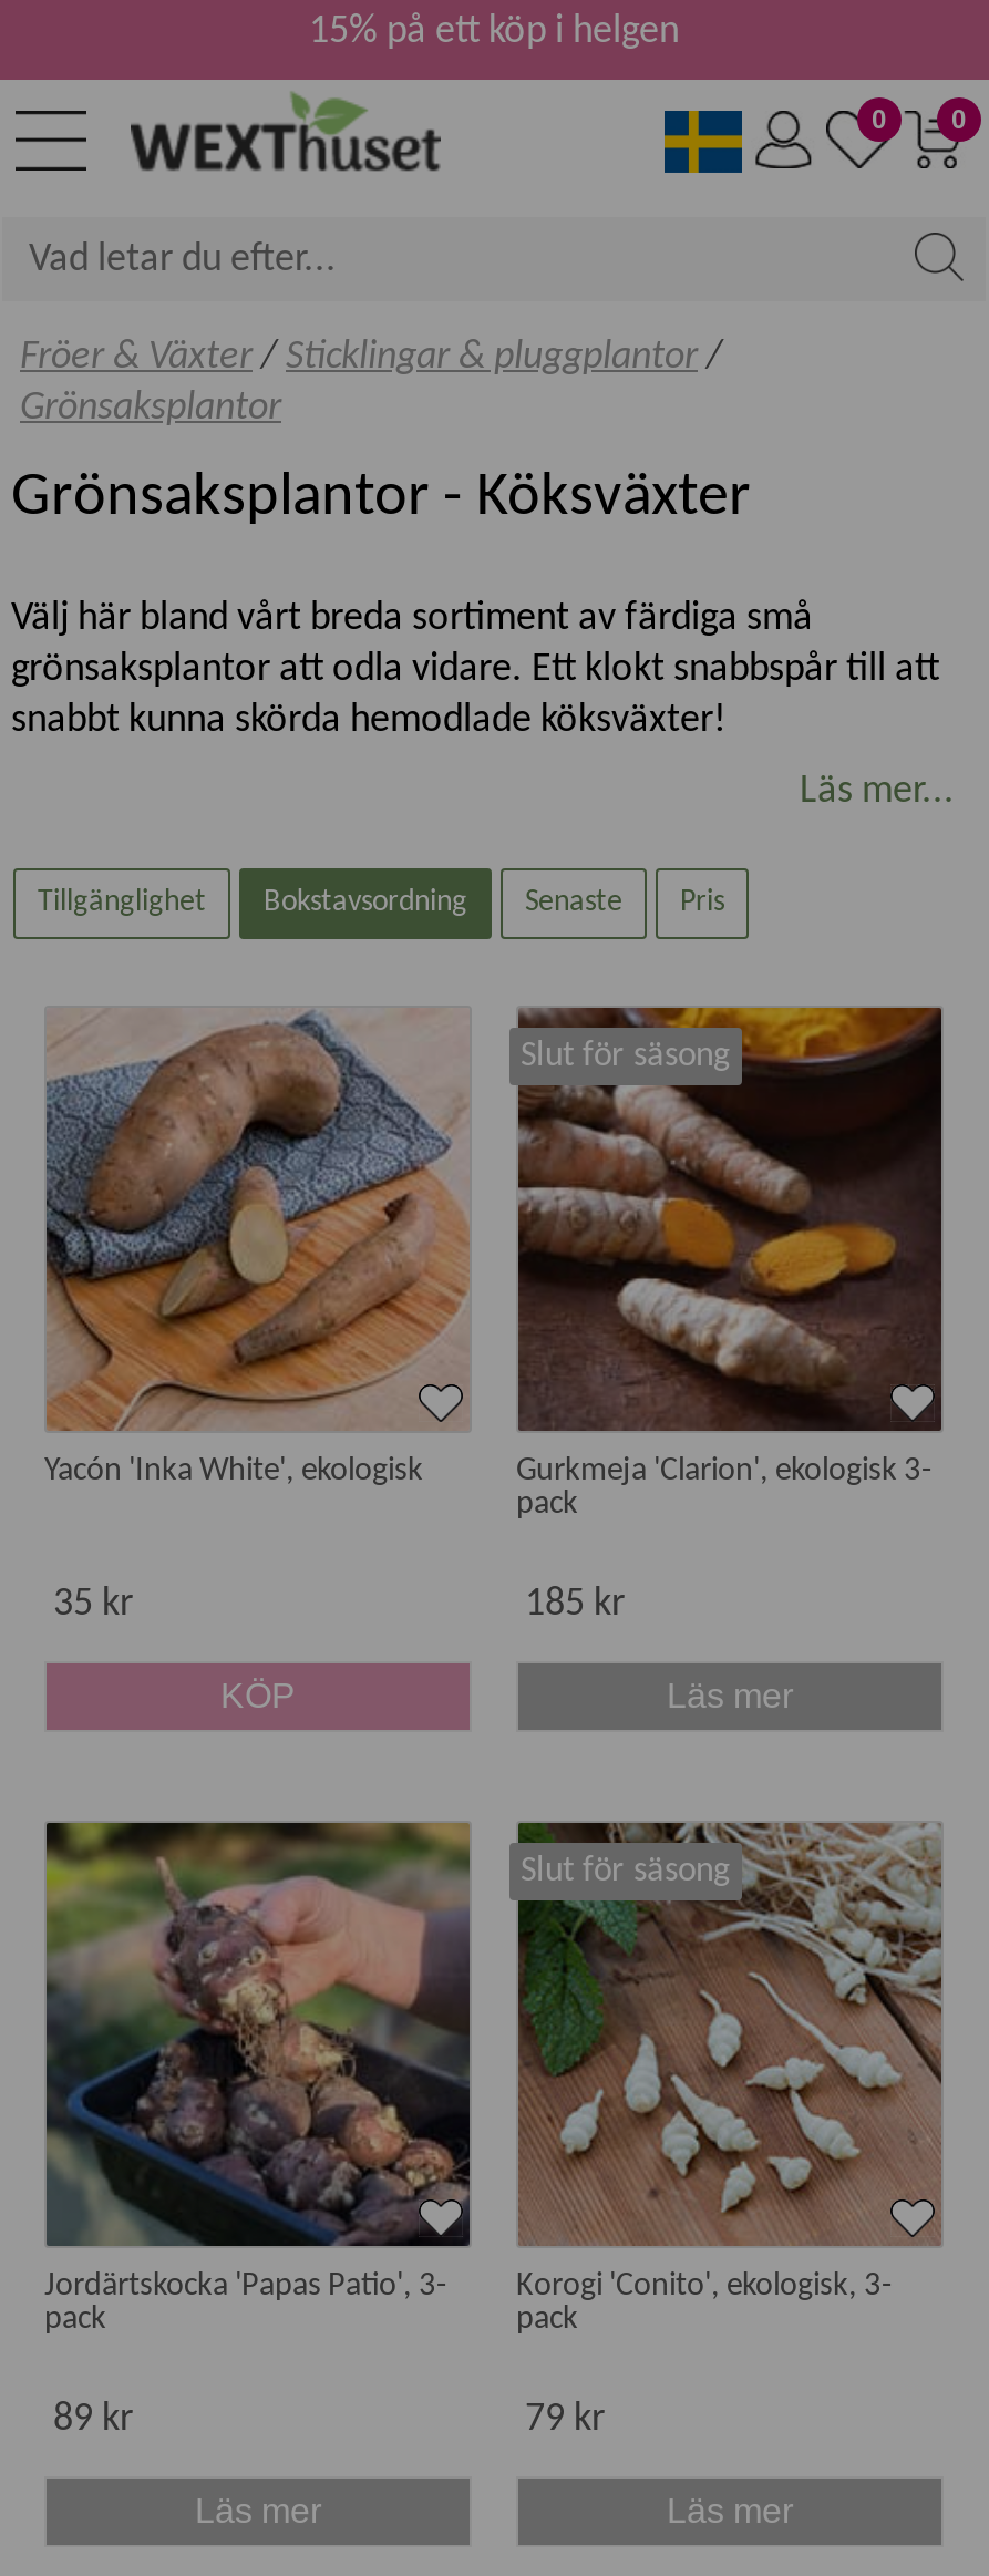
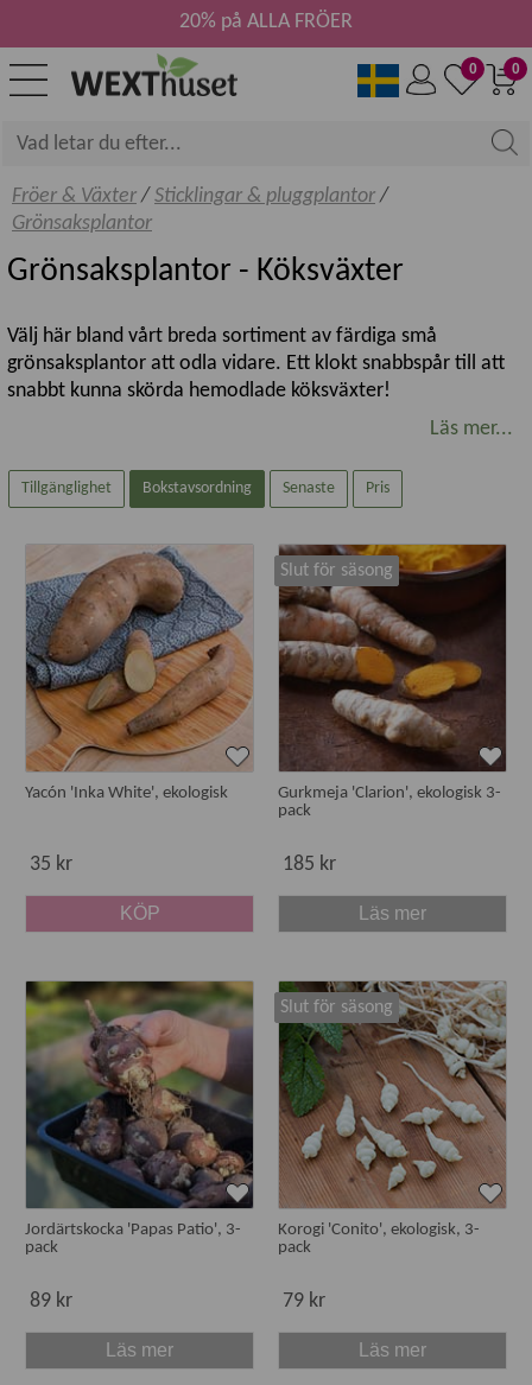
[309,11,679,53] 15% på ett köp i helgen -> [179,11,353,33] 20% på ALLA FRÖER

